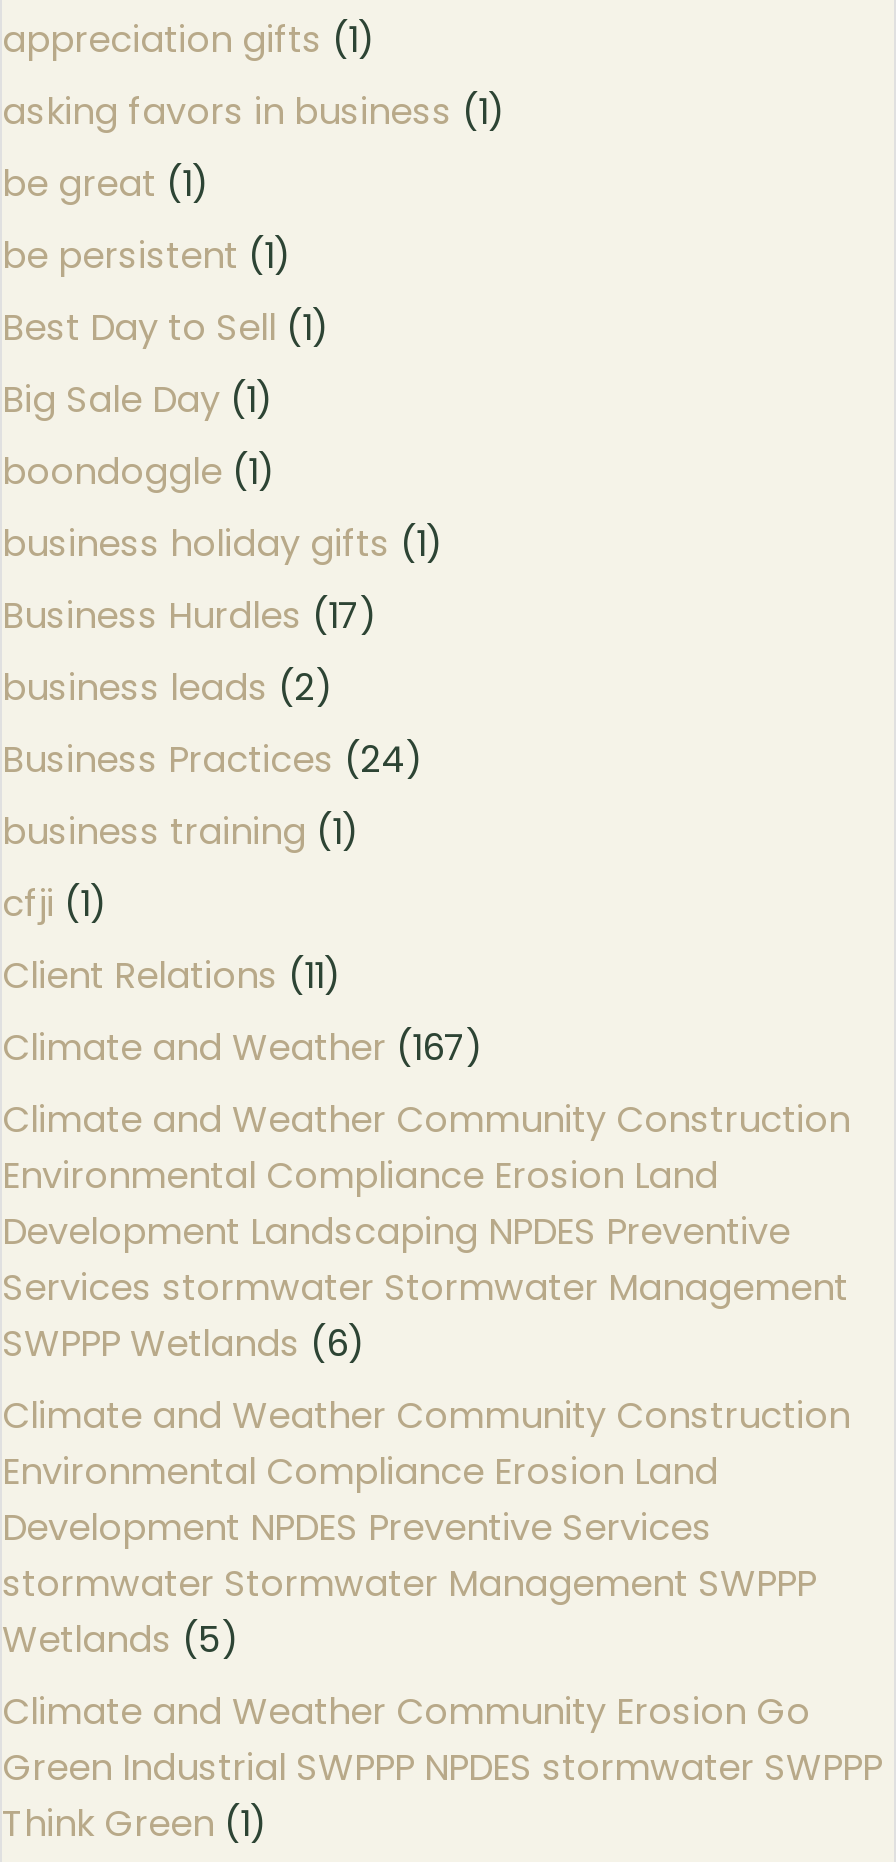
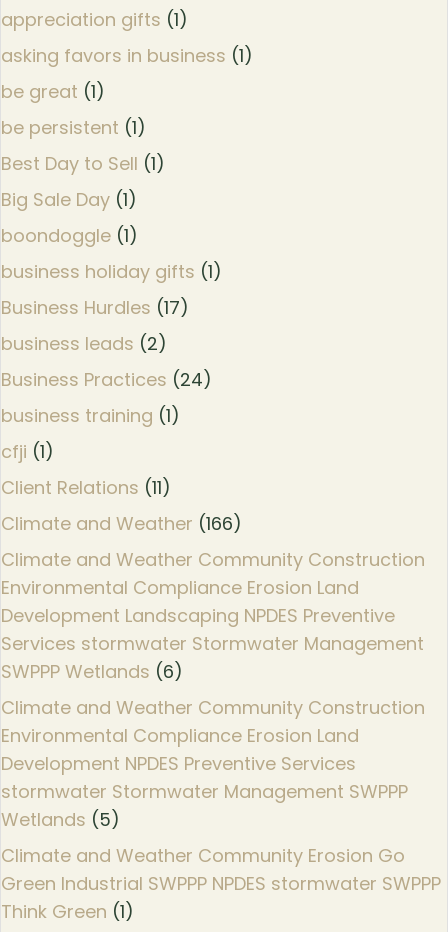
[2,1021,484,1071] Climate and Weather (167) -> [1,510,242,535] Climate and Weather (166)

